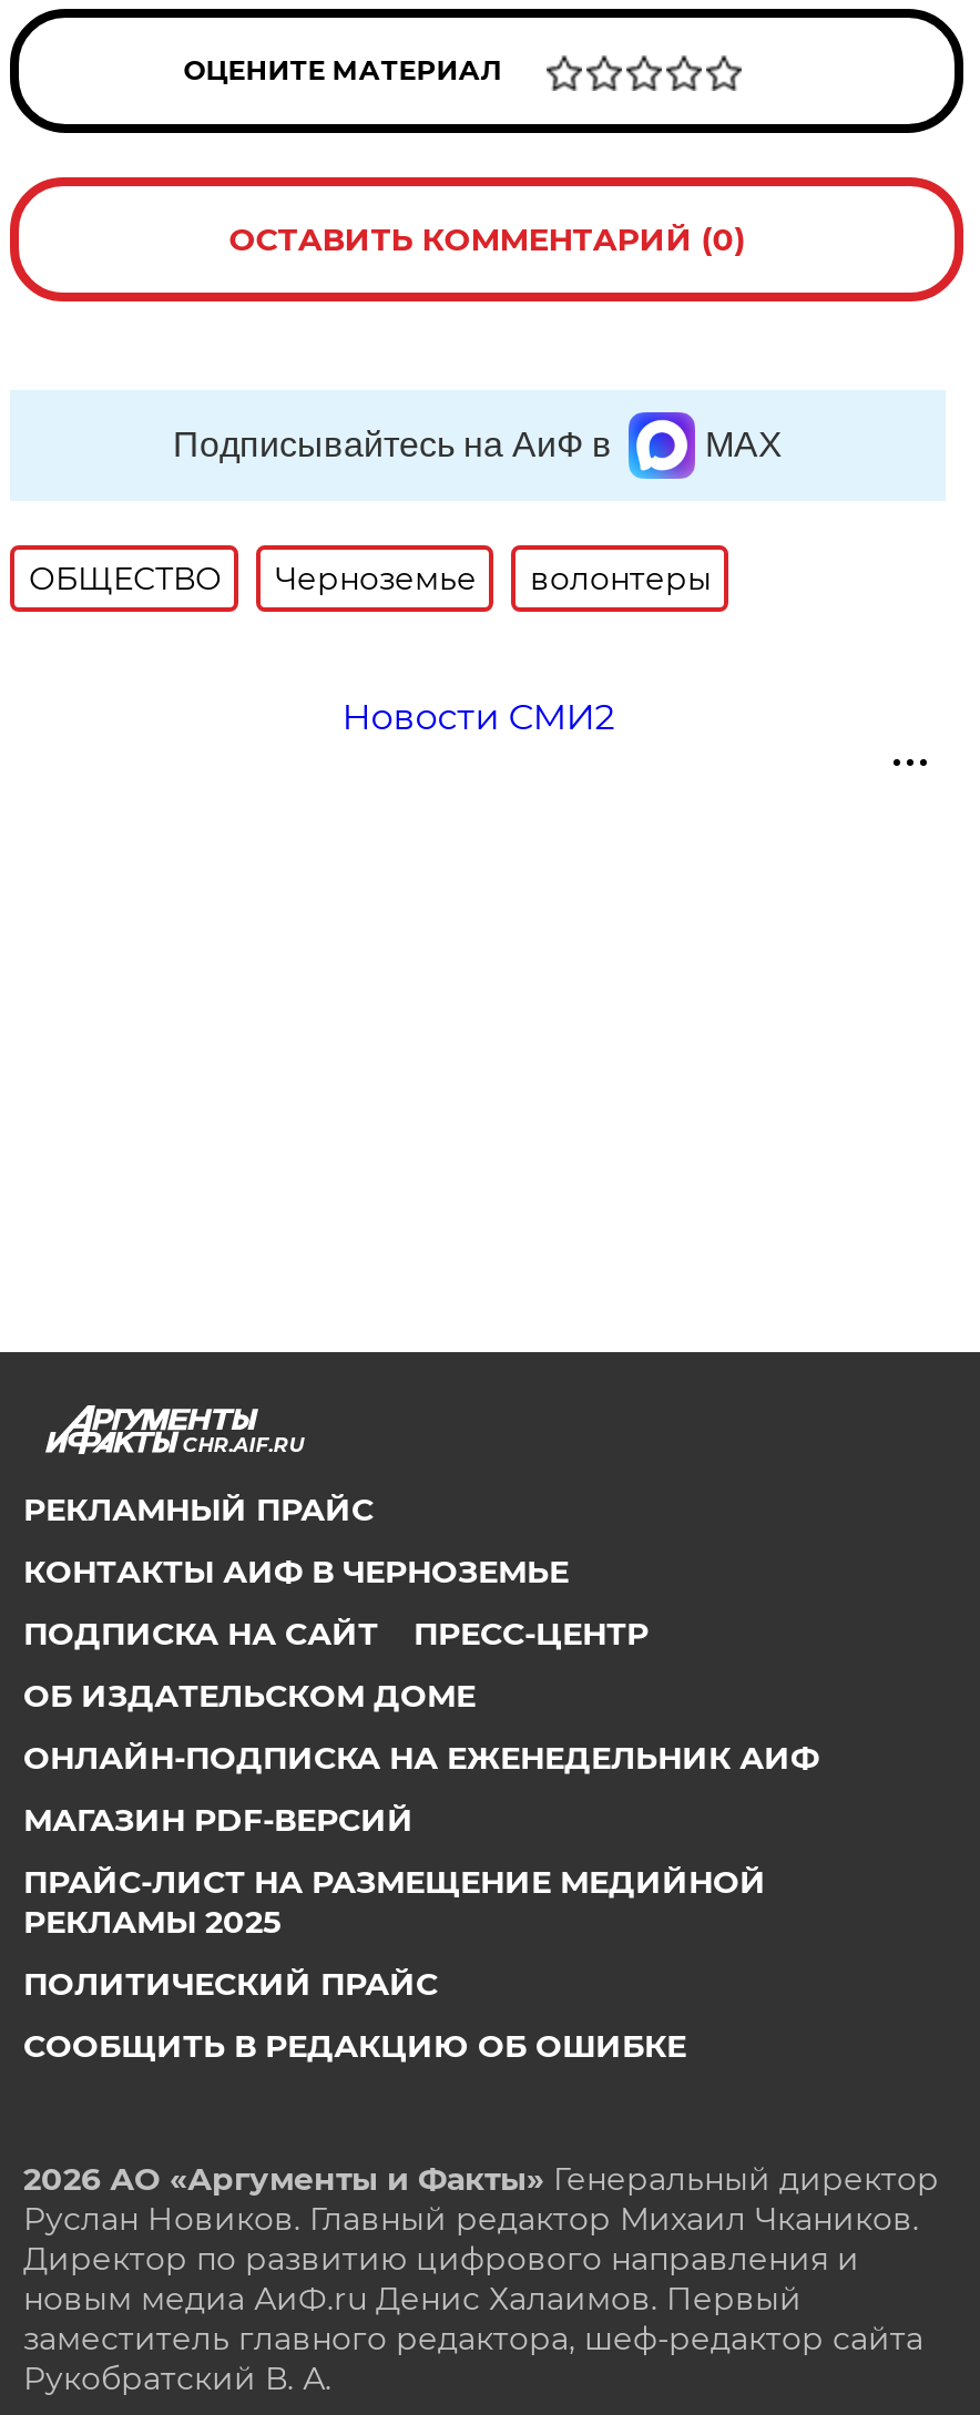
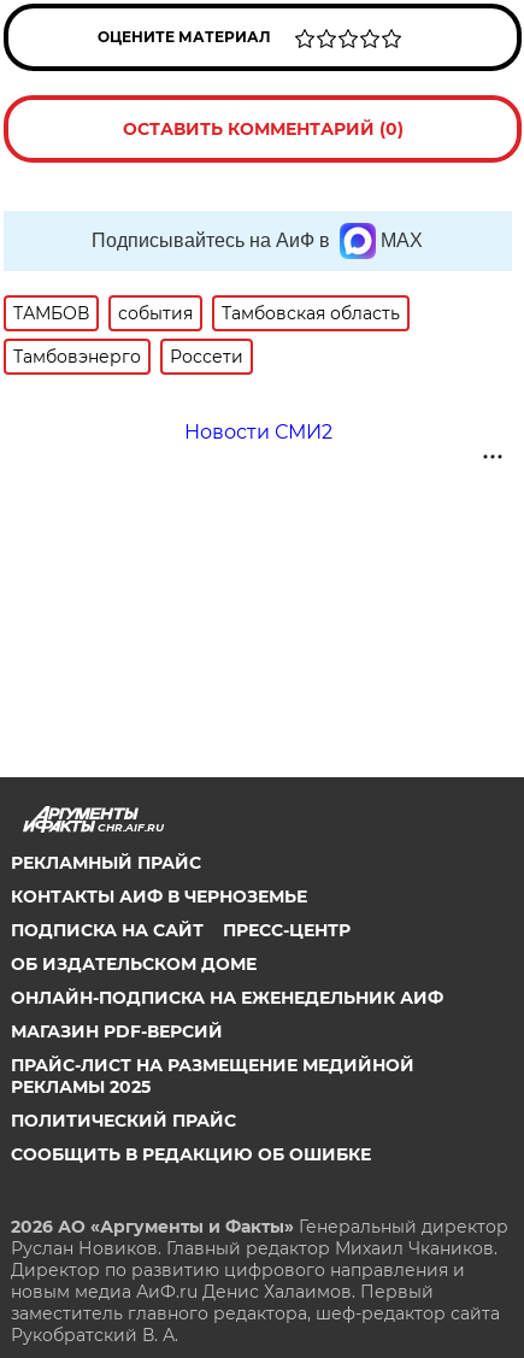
[29,558,711,598] ОБЩЕСТВО | Черноземье | волонтеры -> [14,302,400,367] ТАМБОВ | события | Тамбовская область | Тамбовэнерго | Россети

